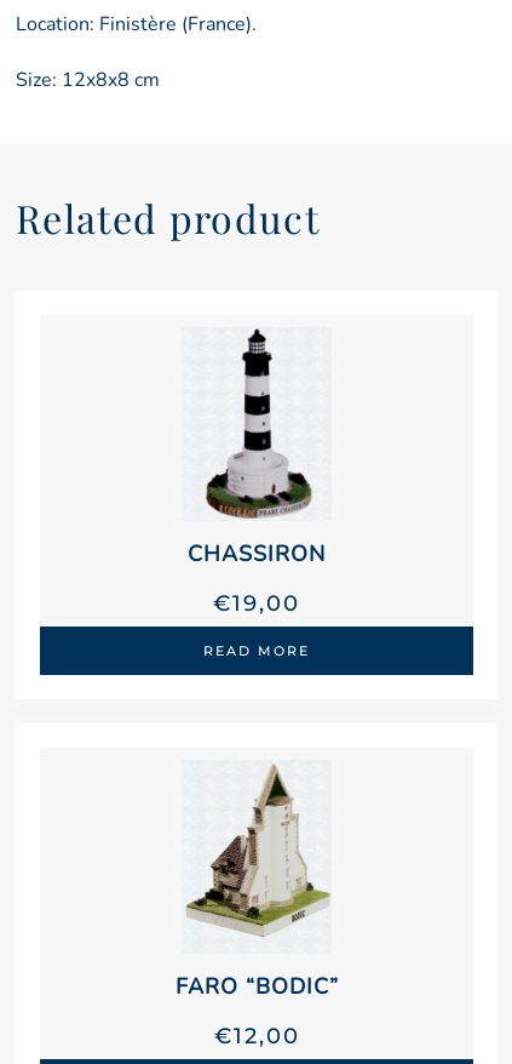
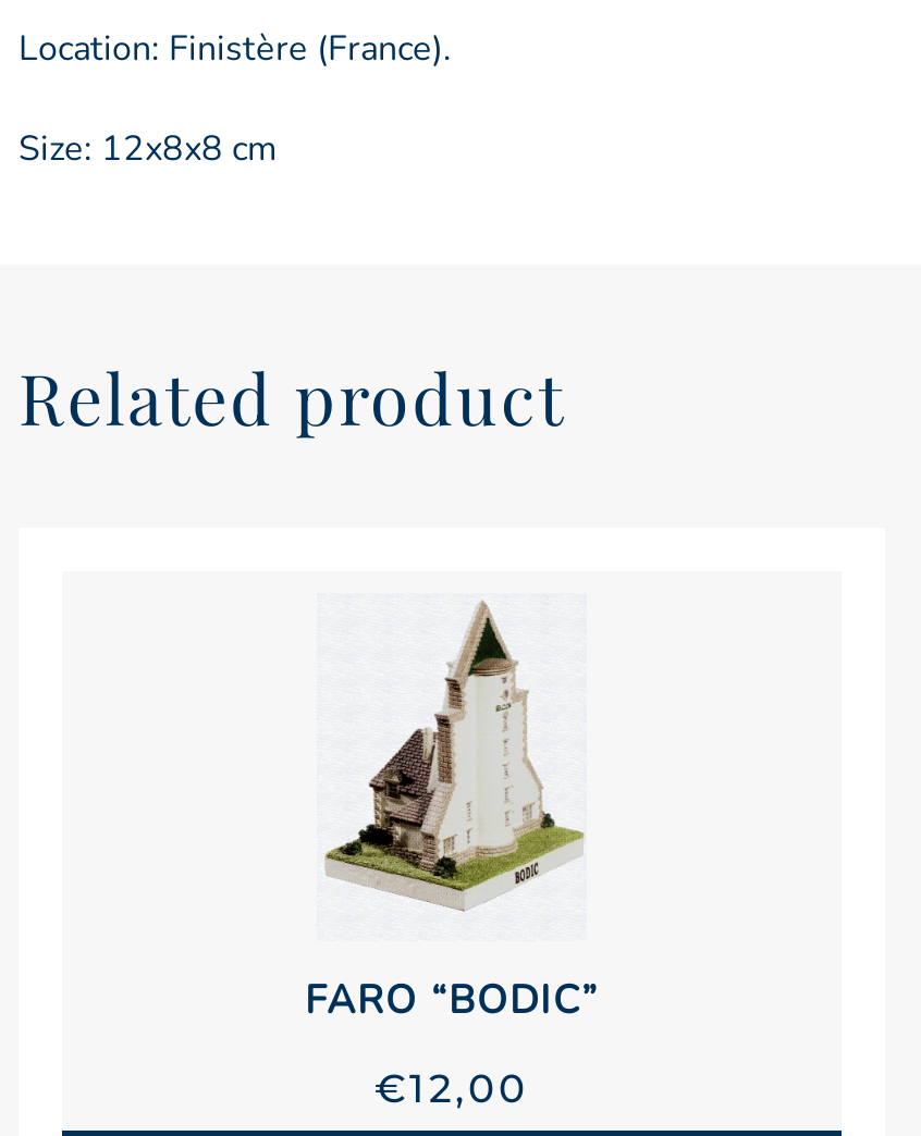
[188,328,326,660] [image] | CHASSIRON | €19,00 | READ MORE -> none

